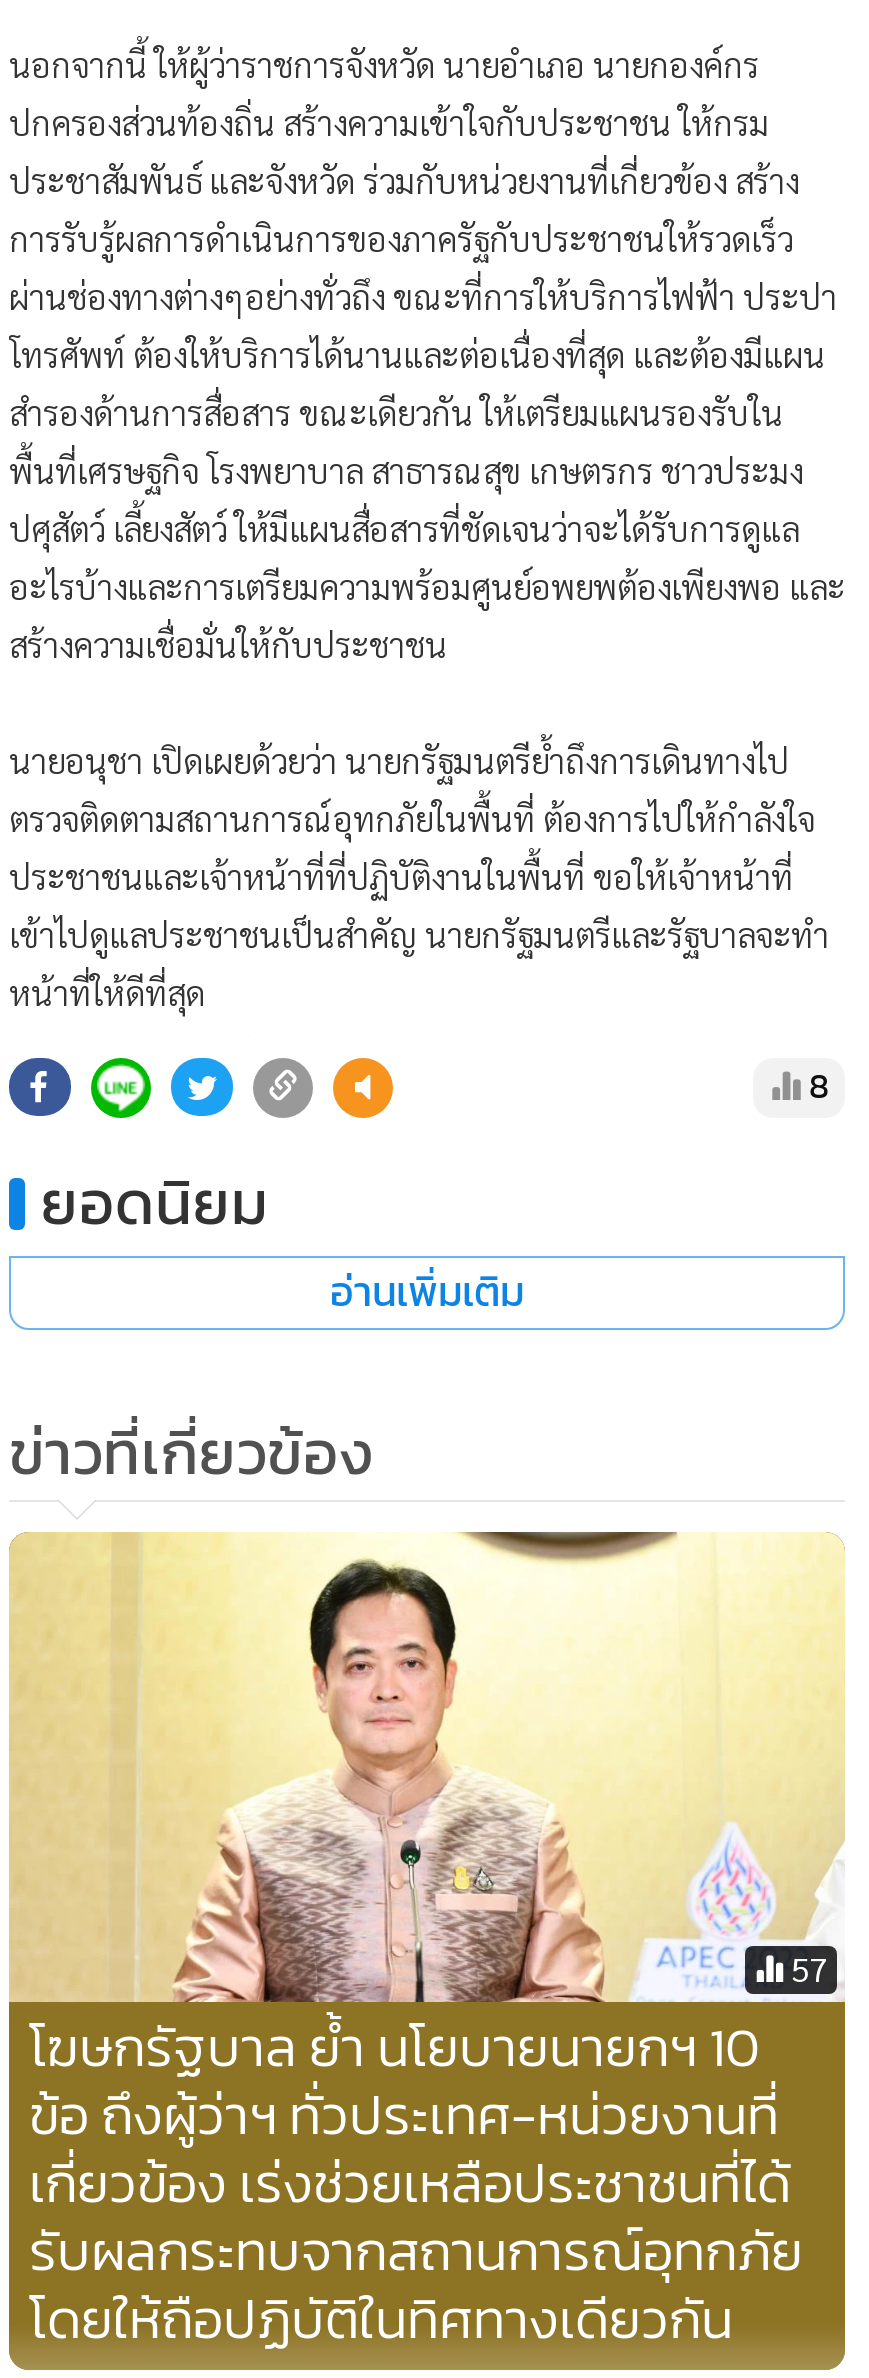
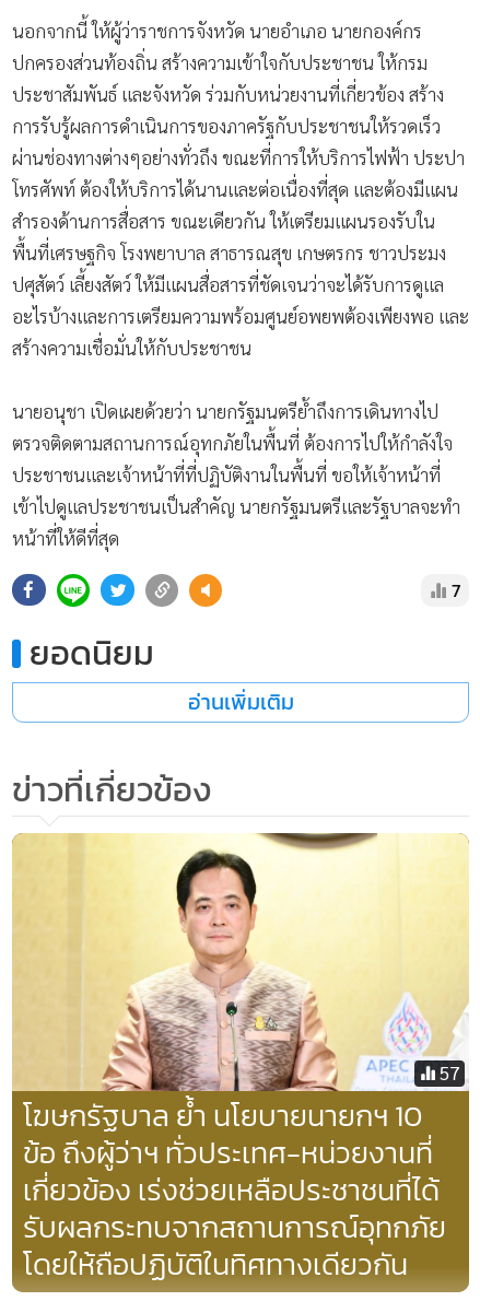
[809,1060,829,1112] 8 -> [452,576,460,605] 7

